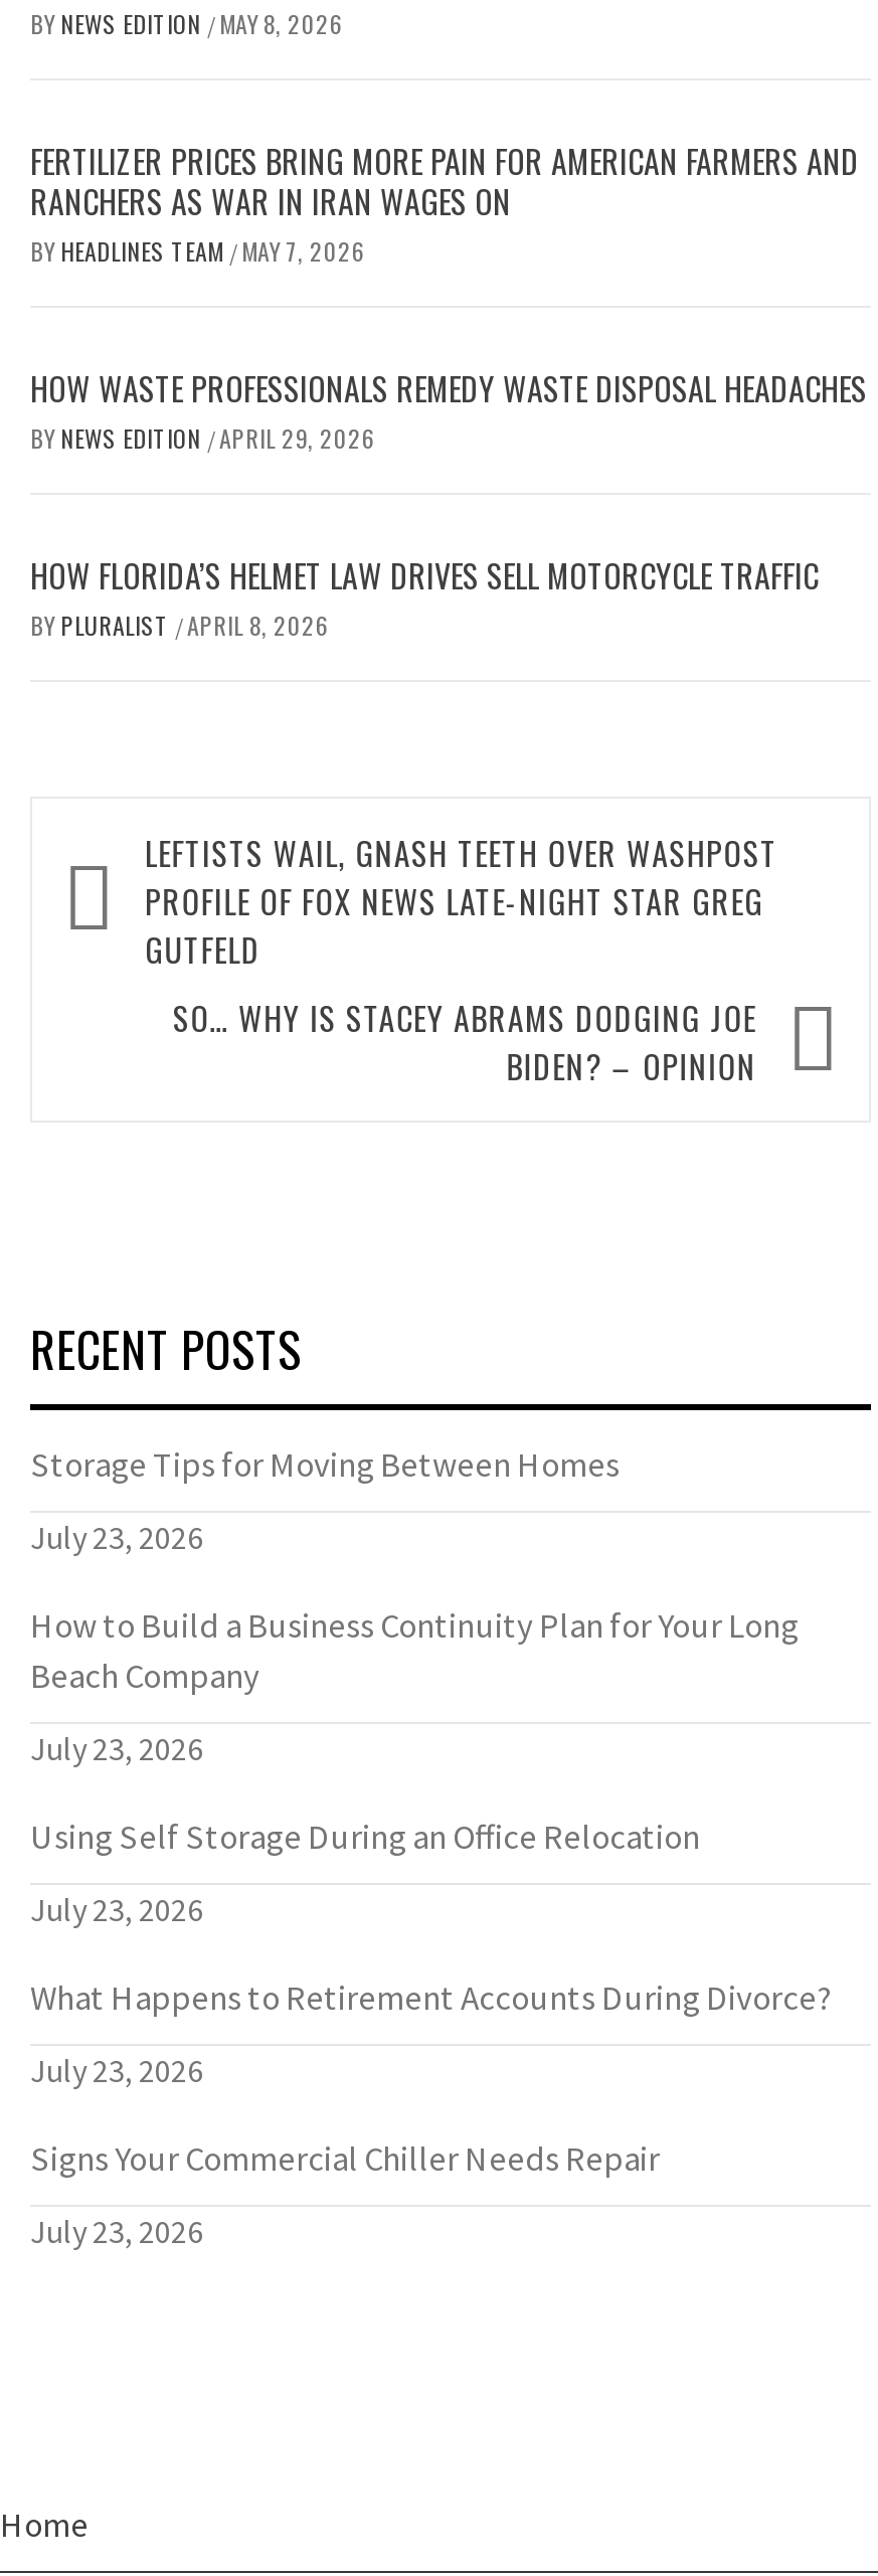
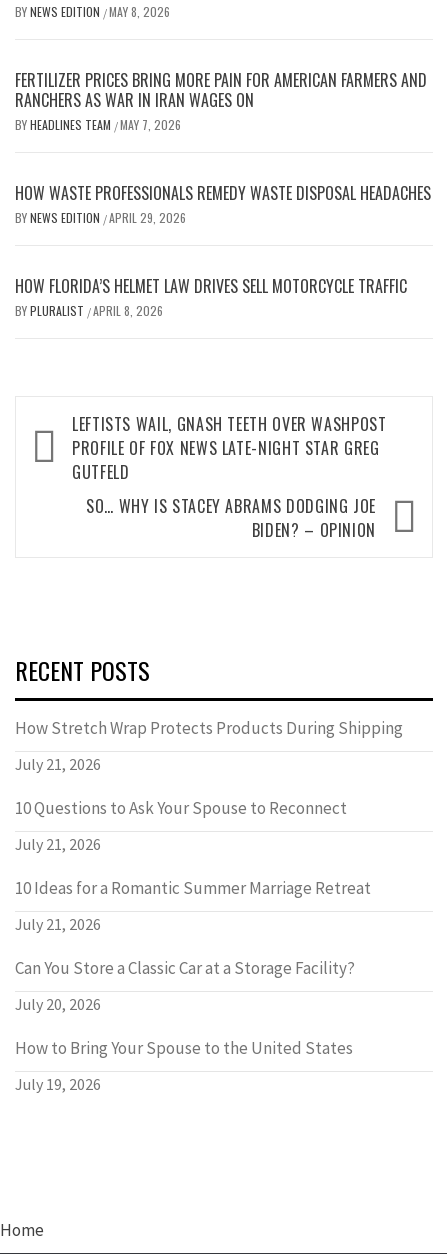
[30,1442,620,1486] Storage Tips for Moving Between Homes -> [15,717,403,739] How Stretch Wrap Protects Products During Shipping
[30,1516,203,1556] July 23, 2026 -> [15,754,101,774] July 21, 2026
[30,1603,799,1697] How to Build a Business Continuity Plan for Your Long | Beach Company -> [15,797,347,819] 10 Questions to Ask Your Spouse to Reconnect
[30,1727,203,1768] July 23, 2026 -> [15,834,101,854] July 21, 2026
[30,1814,700,1858] Using Self Storage During an Office Relocation -> [15,877,371,899] 10 Ideas for a Romantic Summer Marriage Retreat
[30,1888,203,1929] July 23, 2026 -> [15,914,101,934] July 21, 2026
[30,1975,833,2019] What Happens to Retirement Accounts During Divorce? -> [15,957,355,979] Can You Store a Classic Car at a Storage Facility?
[30,2049,203,2090] July 23, 2026 -> [15,994,101,1014] July 20, 2026
[30,2136,660,2180] Signs Your Commercial Chiller Needs Repair -> [15,1037,353,1059] How to Bring Your Spouse to the United States
[30,2210,203,2251] July 23, 2026 -> [15,1074,101,1094] July 19, 2026

